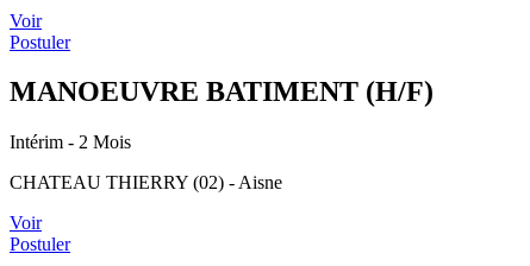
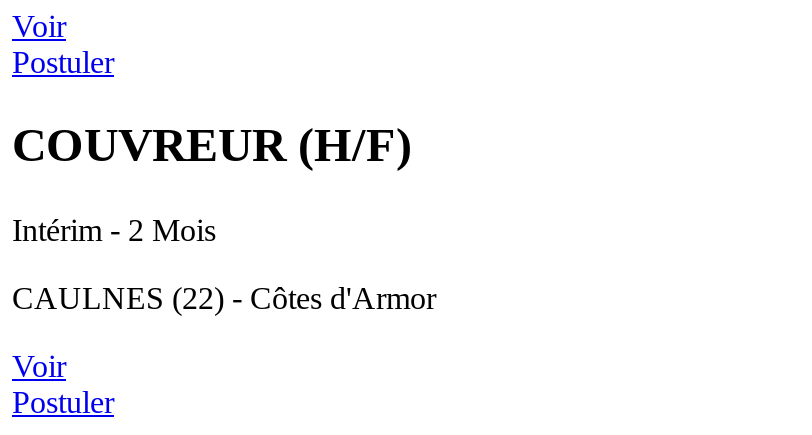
[10,77,434,107] MANOEUVRE BATIMENT (H/F) -> [12,120,412,172] COUVREUR (H/F)
[10,173,282,193] CHATEAU THIERRY (02) - Aisne -> [12,282,436,316] CAULNES (22) - Côtes d'Armor

